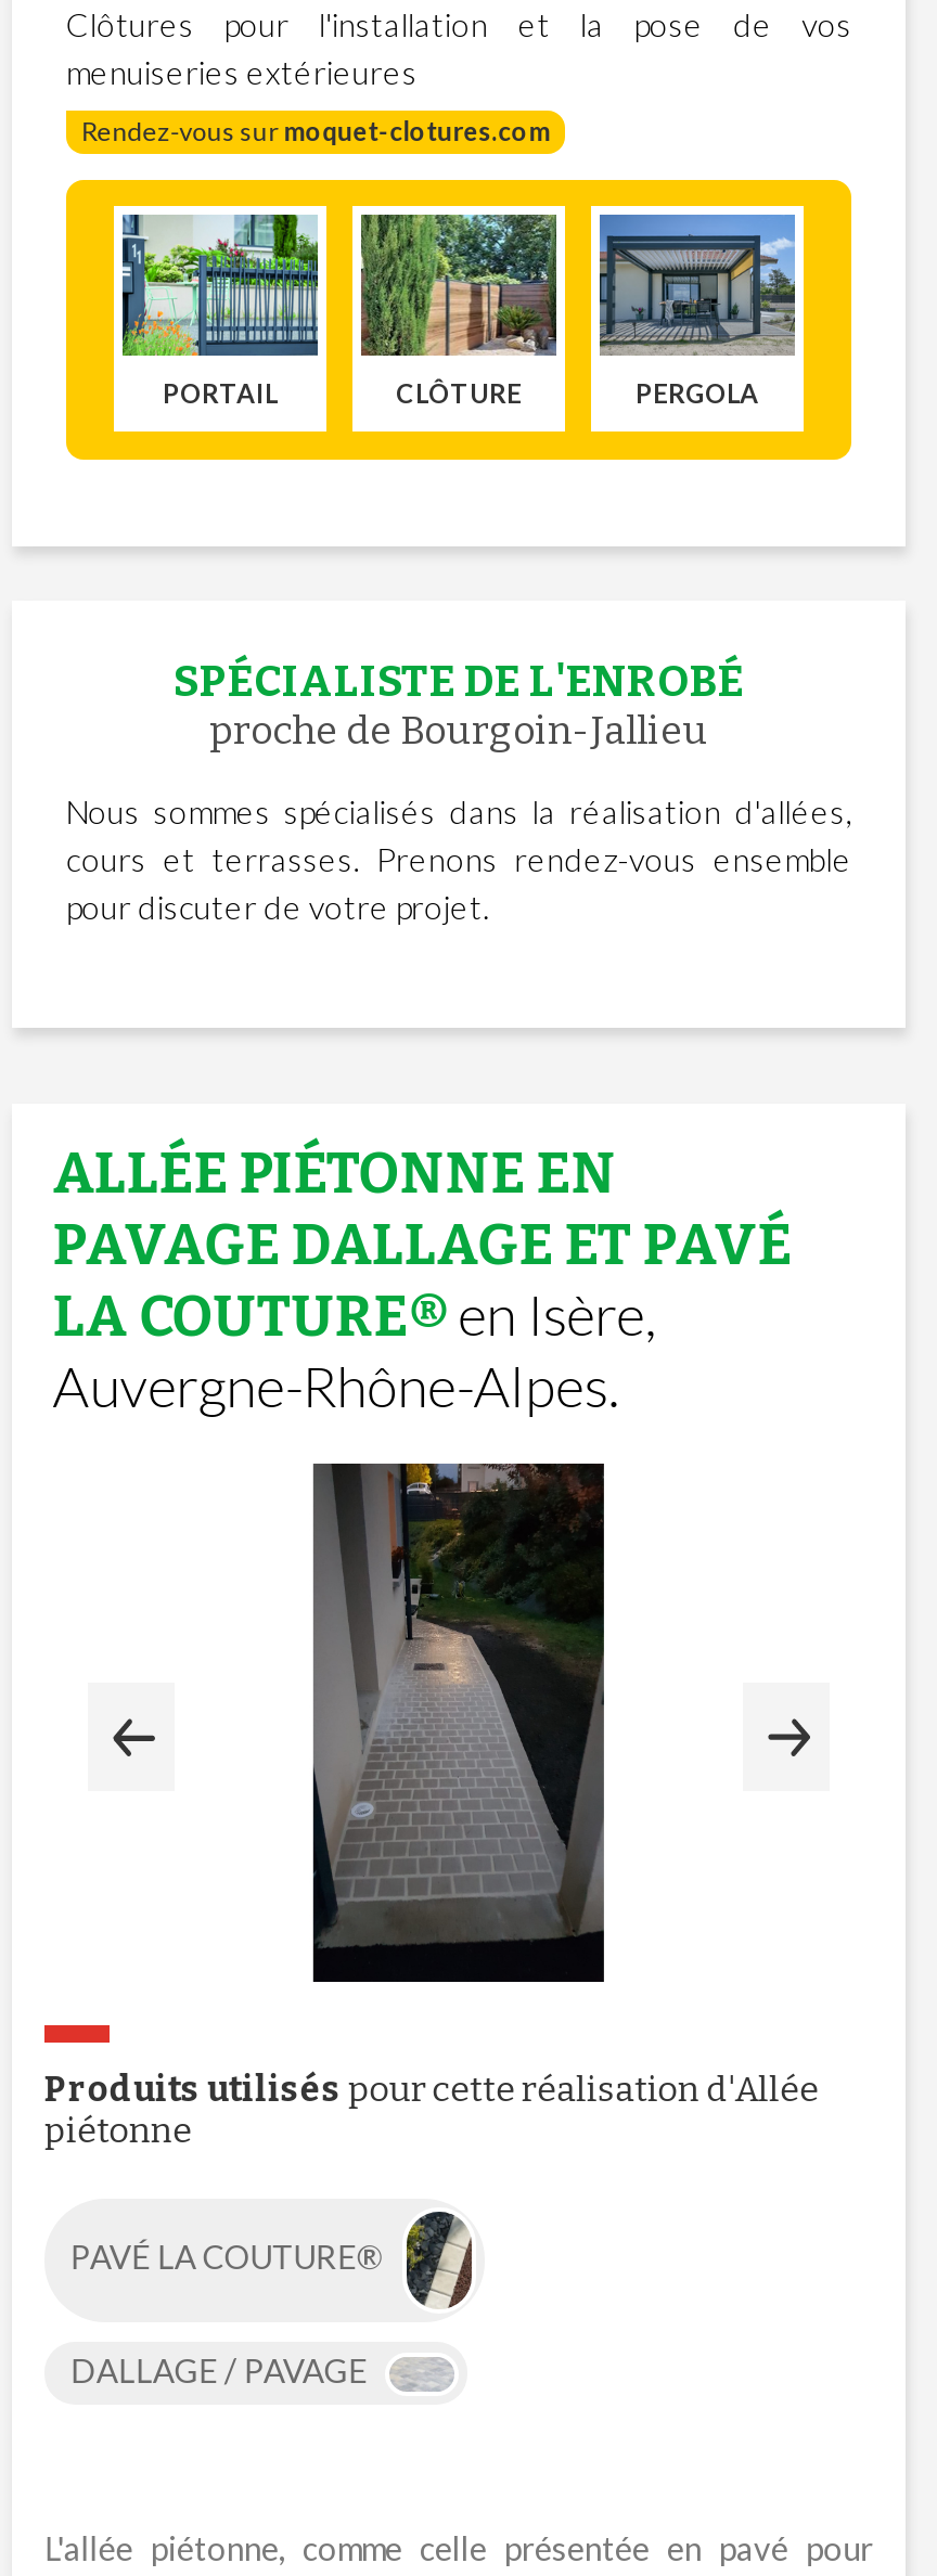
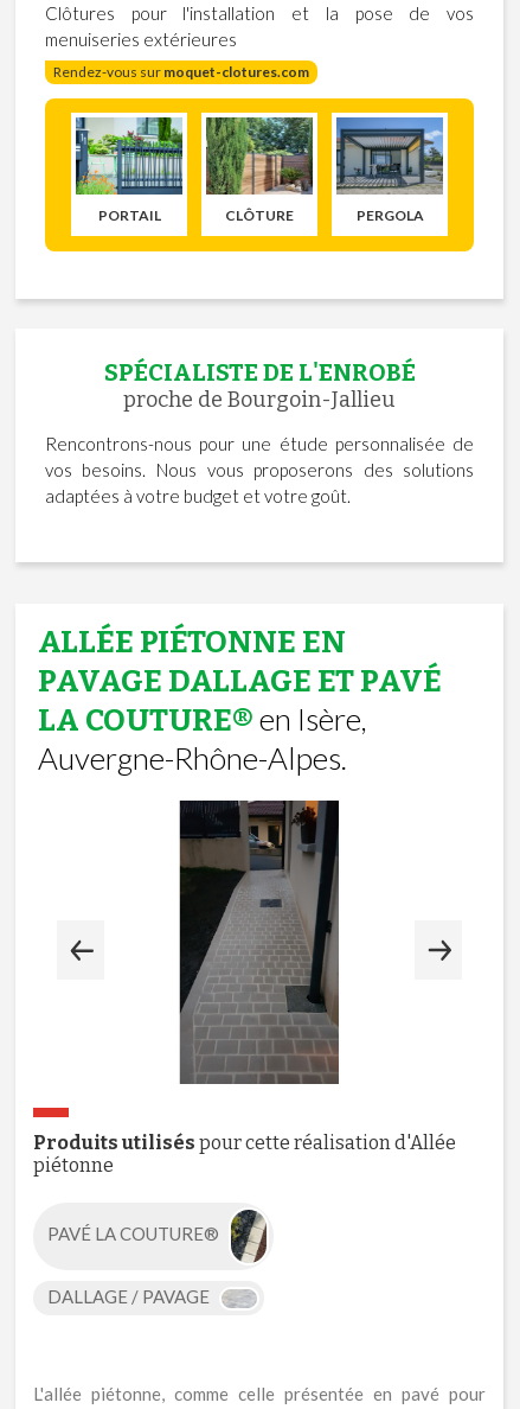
[66,791,852,926] Nous sommes spécialisés dans la réalisation d'allées, | cours et terrasses. Prenons rendez-vous ensemble | pour discuter de votre projet. -> [45,433,474,506] Rencontrons-nous pour une étude personnalisée de | vos besoins. Nous vous proposerons des solutions | adaptées à votre budget et votre goût.
[311,1461,604,1980] [image] -> [179,799,339,1085] [image]

